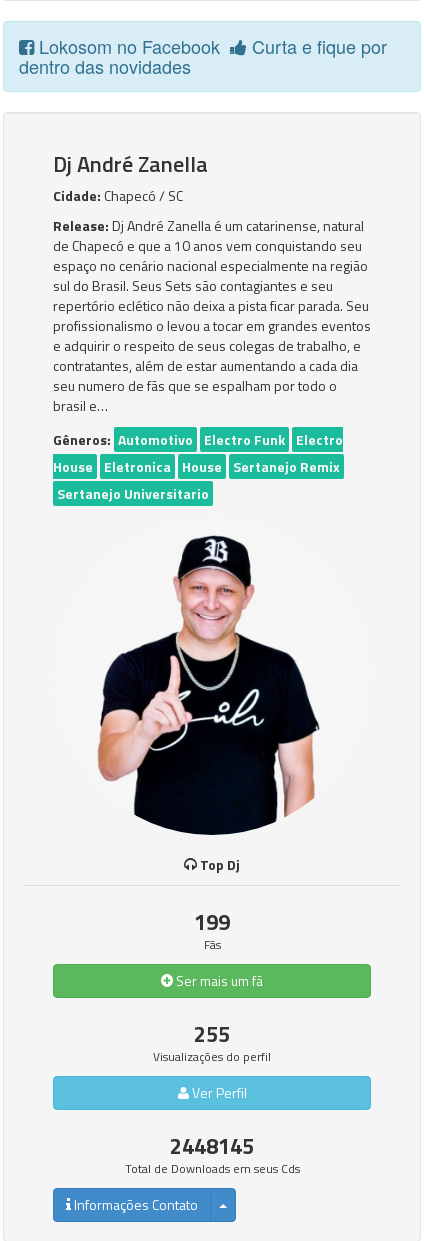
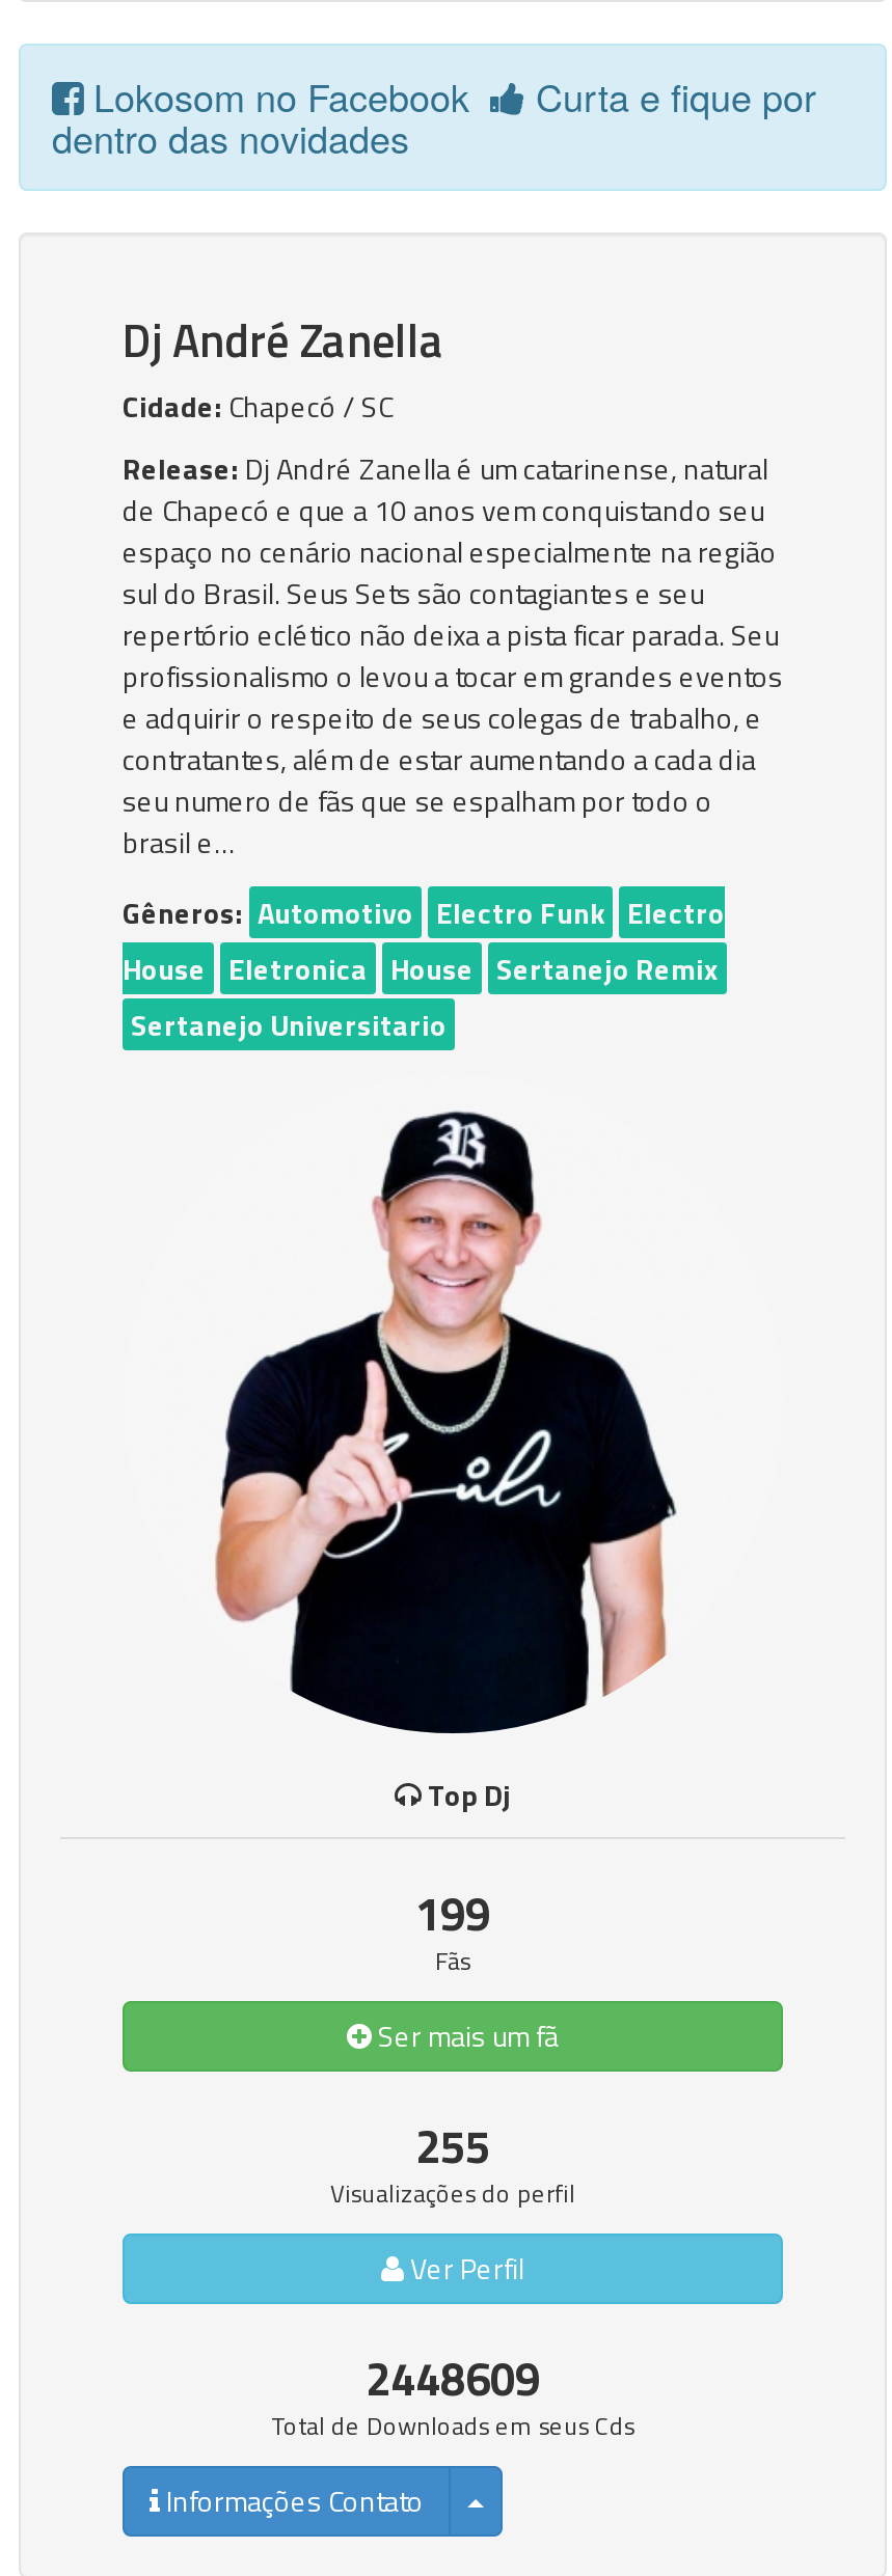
[170,1129,254,1163] 2448145 -> [366,2344,540,2414] 2448609

